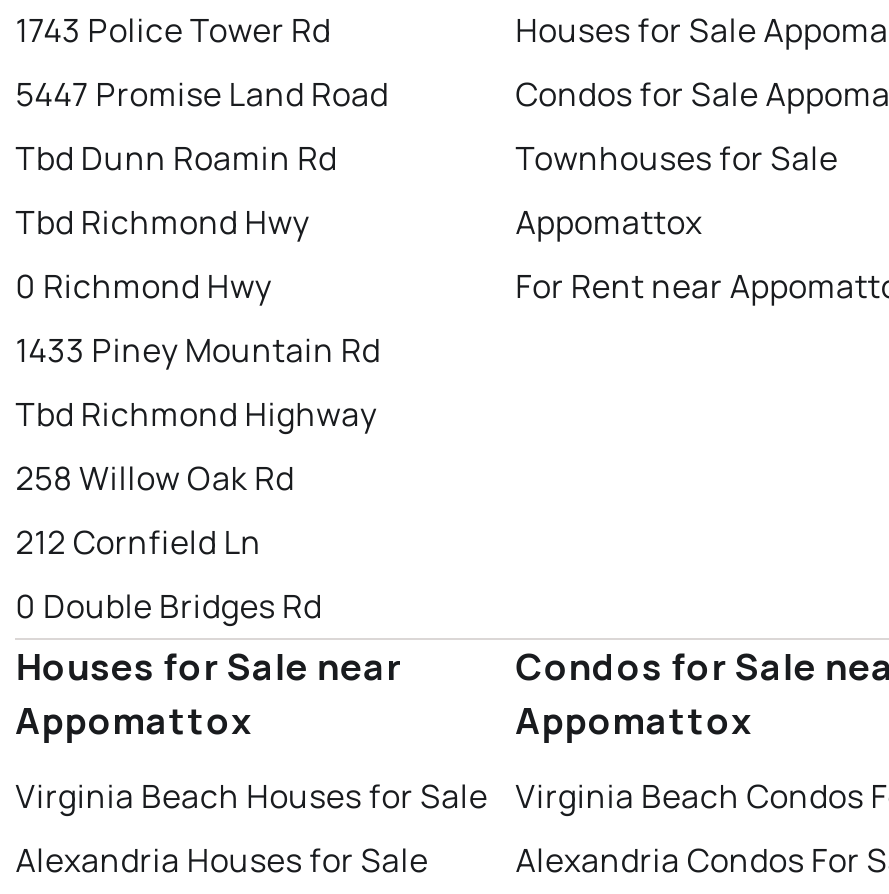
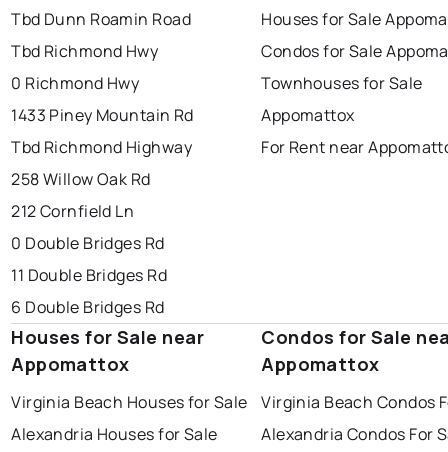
[15,8,389,180] 1743 Police Tower Rd | 5447 Promise Land Road | Tbd Dunn Roamin Rd -> [11,8,191,30] Tbd Dunn Roamin Road
moved [15,200,381,628] -> [11,40,194,254]: Tbd Richmond Hwy | 0 Richmond Hwy | 1433 Piney Mountain Rd | Tbd Richmond Highway | 258 Willow Oak Rd | 212 Cornfield Ln | 0 Double Bridges Rd
none -> [11,264,167,318] 11 Double Bridges Rd | 6 Double Bridges Rd

